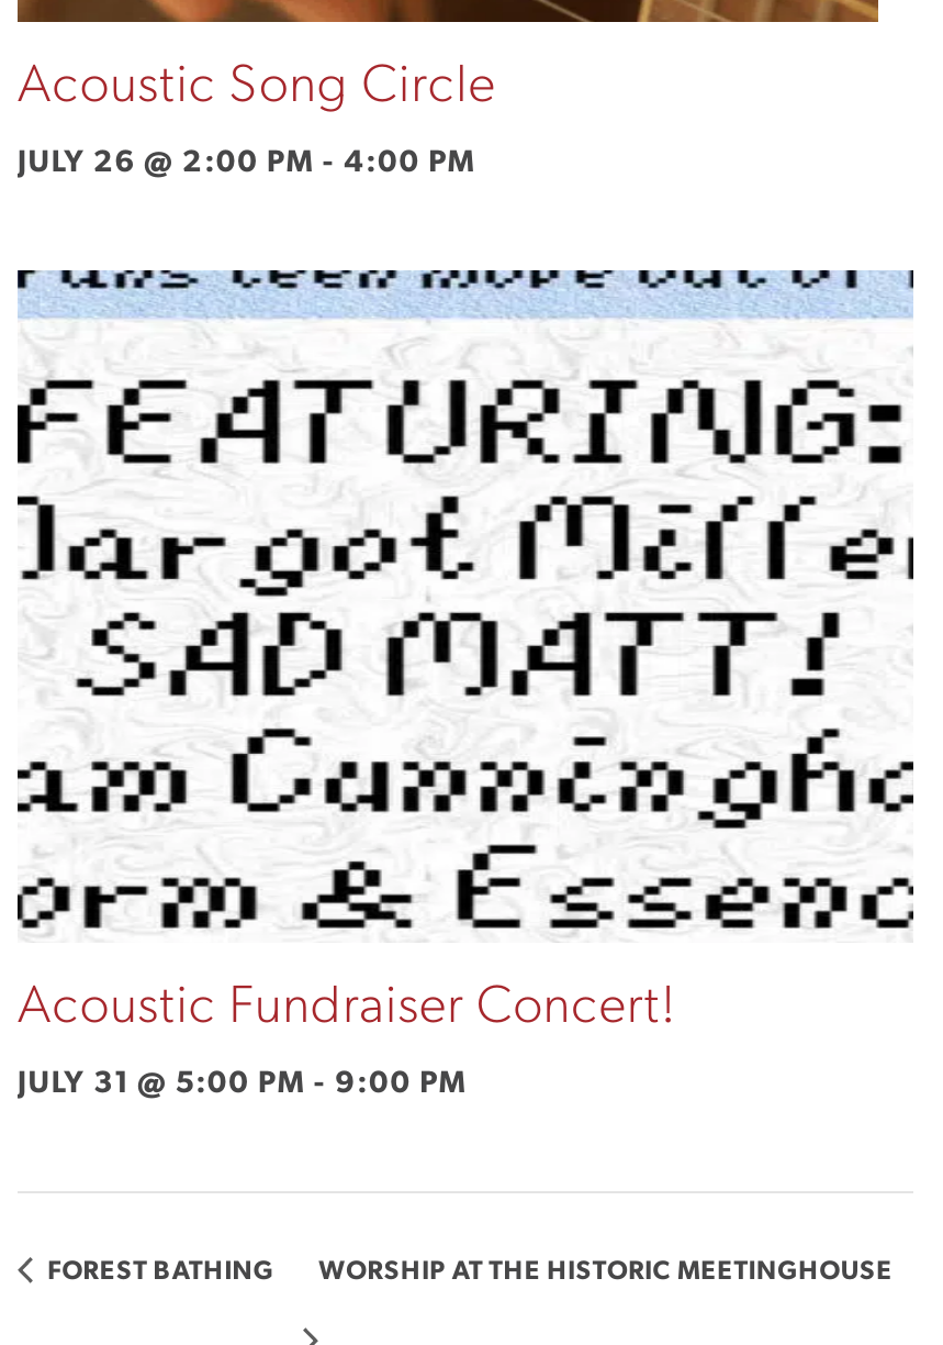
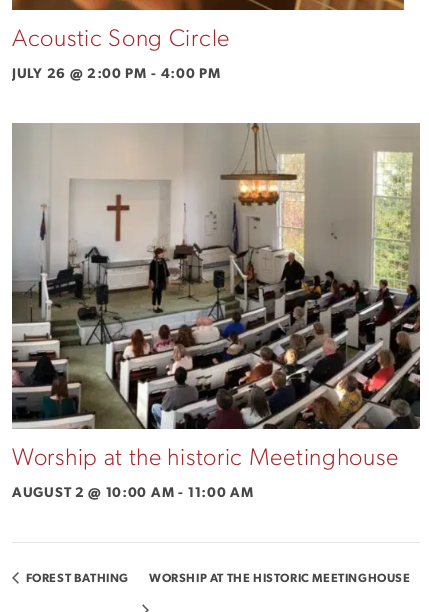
[18,270,913,1034] [image] | Acoustic Fundraiser Concert! -> [11,123,421,471] [image] | Worship at the historic Meetinghouse
[18,1067,467,1100] JULY 31 @ 5:00 PM - 9:00 PM -> [12,486,254,501] AUGUST 2 @ 10:00 AM - 11:00 AM

